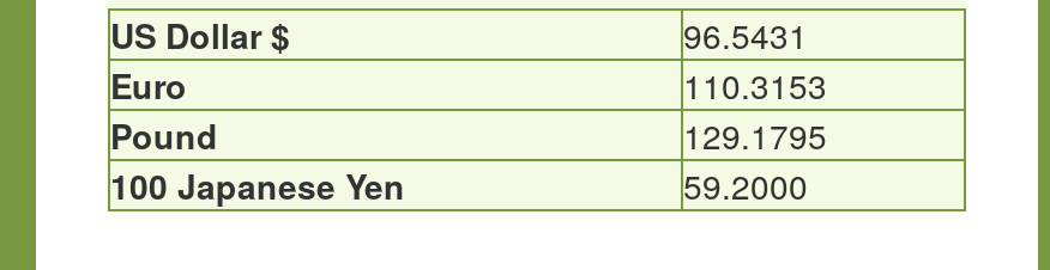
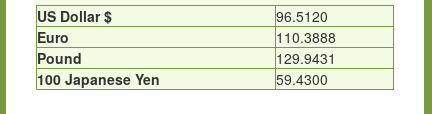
[683,11,808,59] 96.5431 -> [276,6,328,26] 96.5120
[683,61,827,109] 110.3153 -> [276,27,336,47] 110.3888
[683,111,827,159] 129.1795 -> [276,48,336,68] 129.9431
[683,161,808,209] 59.2000 -> [276,69,328,89] 59.4300

